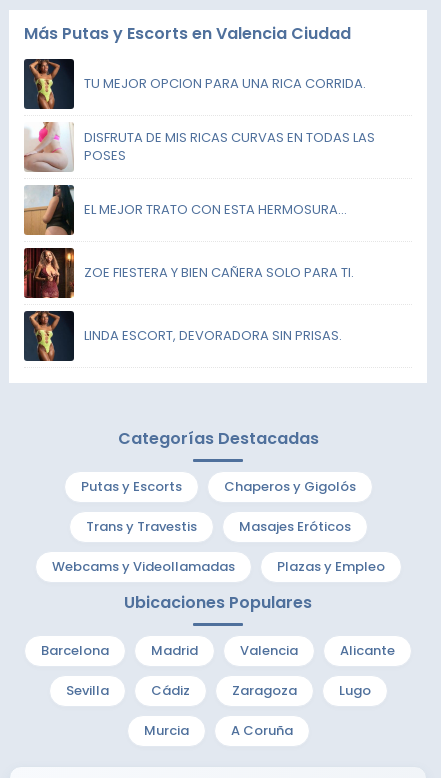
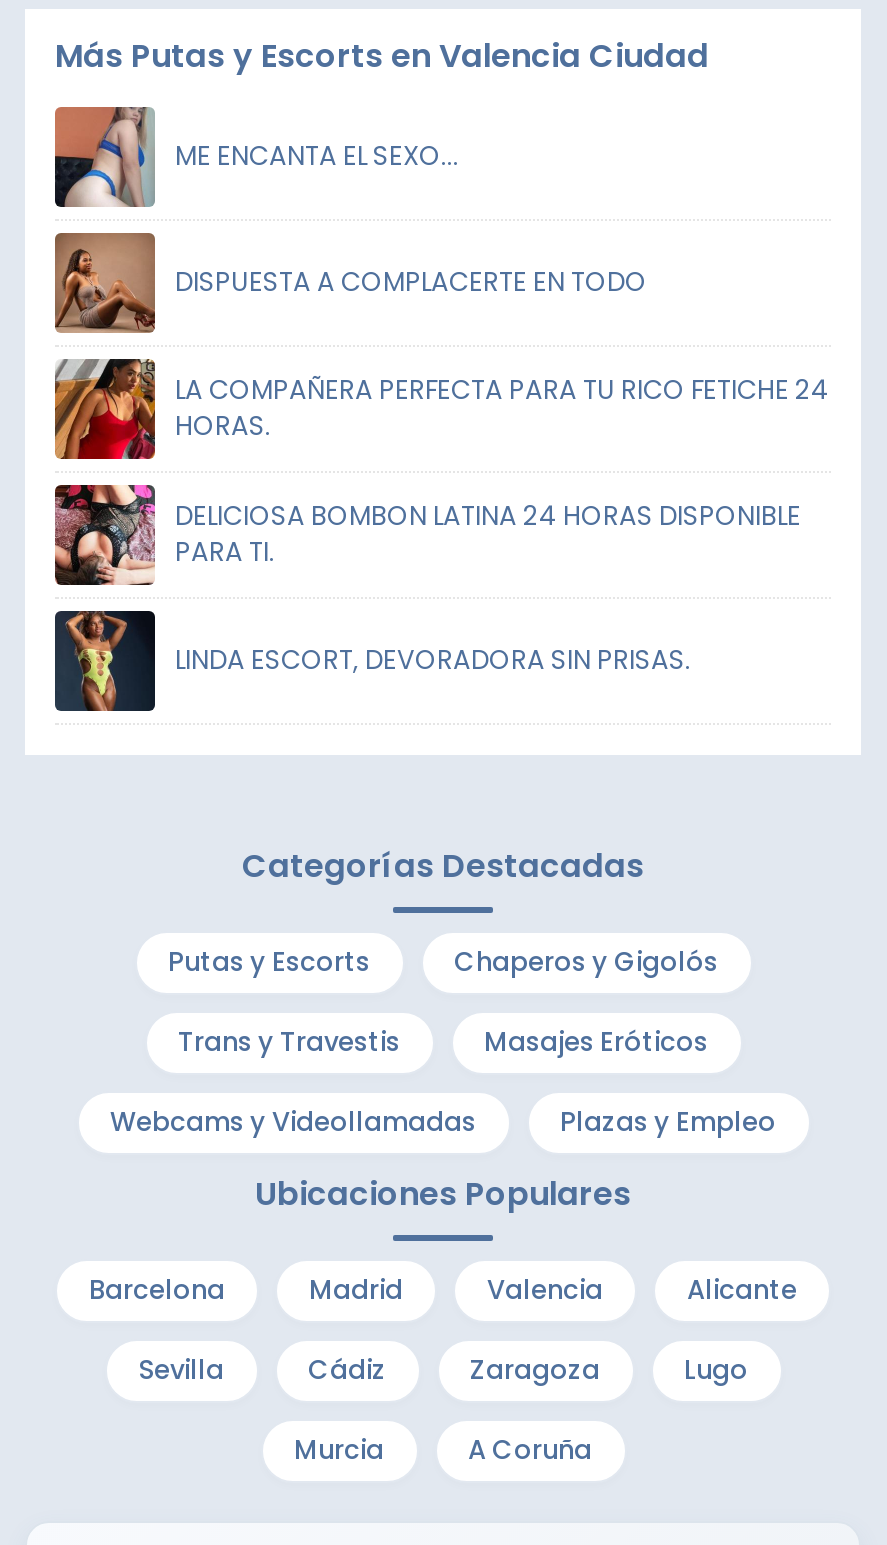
[23,58,366,110] [image] | TU MEJOR OPCION PARA UNA RICA CORRIDA. -> [53,105,459,209] [image] | ME ENCANTA EL SEXO...
[24,122,375,172] [image] | DISFRUTA DE MIS RICAS CURVAS EN TODAS LAS | POSES -> [53,231,647,333] [image] | DISPUESTA A COMPLACERTE EN TODO
[23,184,347,236] [image] | EL MEJOR TRATO CON ESTA HERMOSURA... -> [53,357,829,461] [image] | LA COMPAÑERA PERFECTA PARA TU RICO FETICHE 24 | HORAS.
[23,247,354,299] [image] | ZOE FIESTERA Y BIEN CAÑERA SOLO PARA TI. -> [53,483,801,587] [image] | DELICIOSA BOMBON LATINA 24 HORAS DISPONIBLE | PARA TI.

